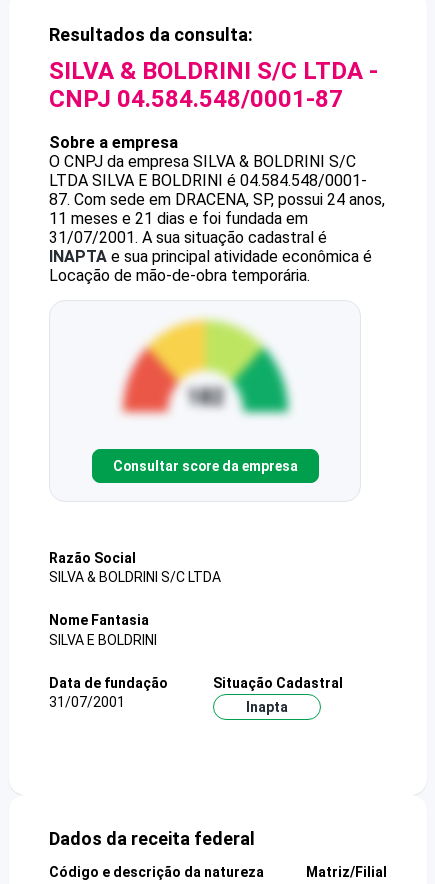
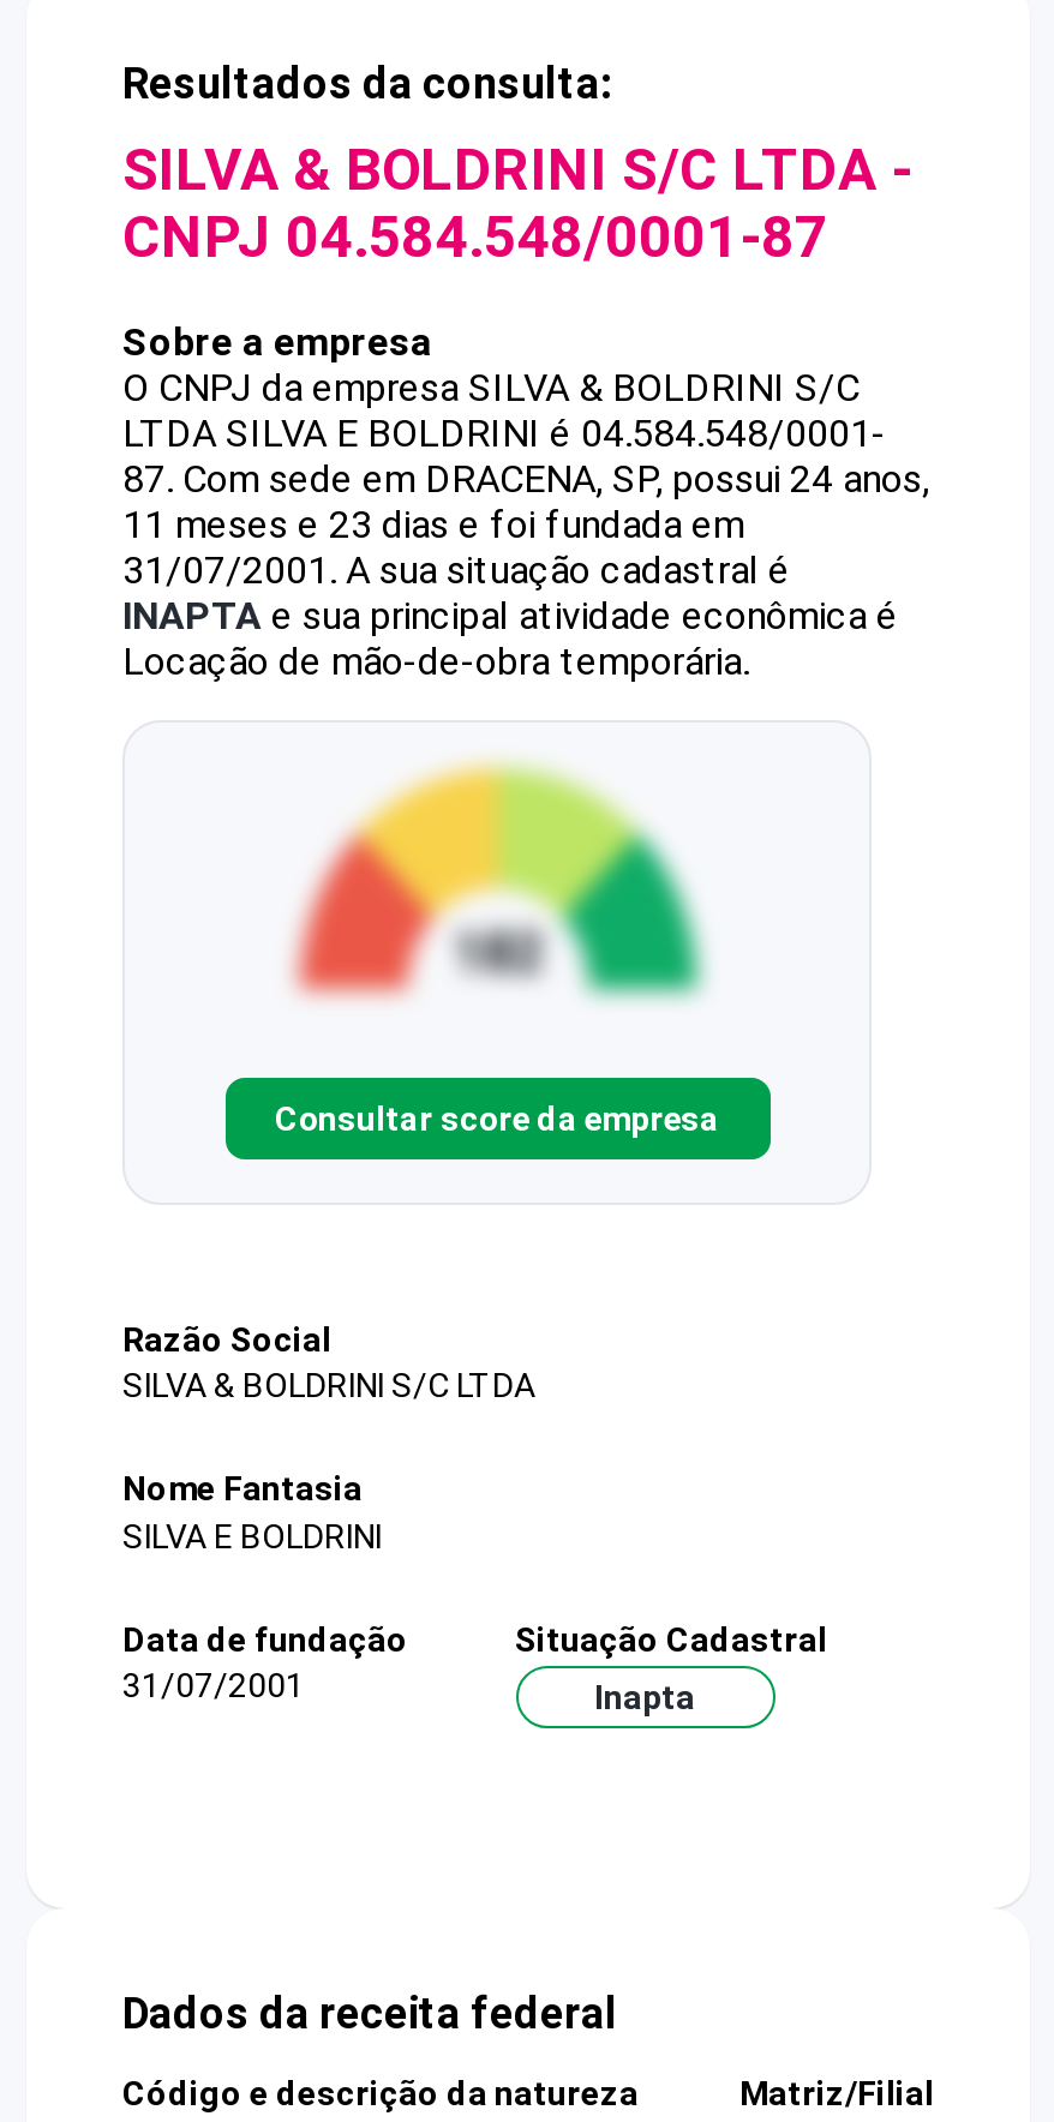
[49,209,308,228] 11 meses e 21 dias e foi fundada em -> [122,502,744,547] 11 meses e 23 dias e foi fundada em

